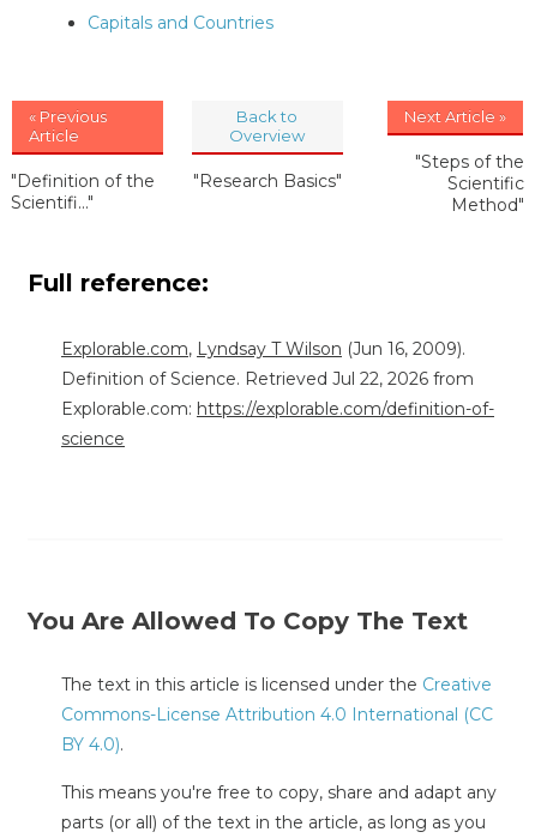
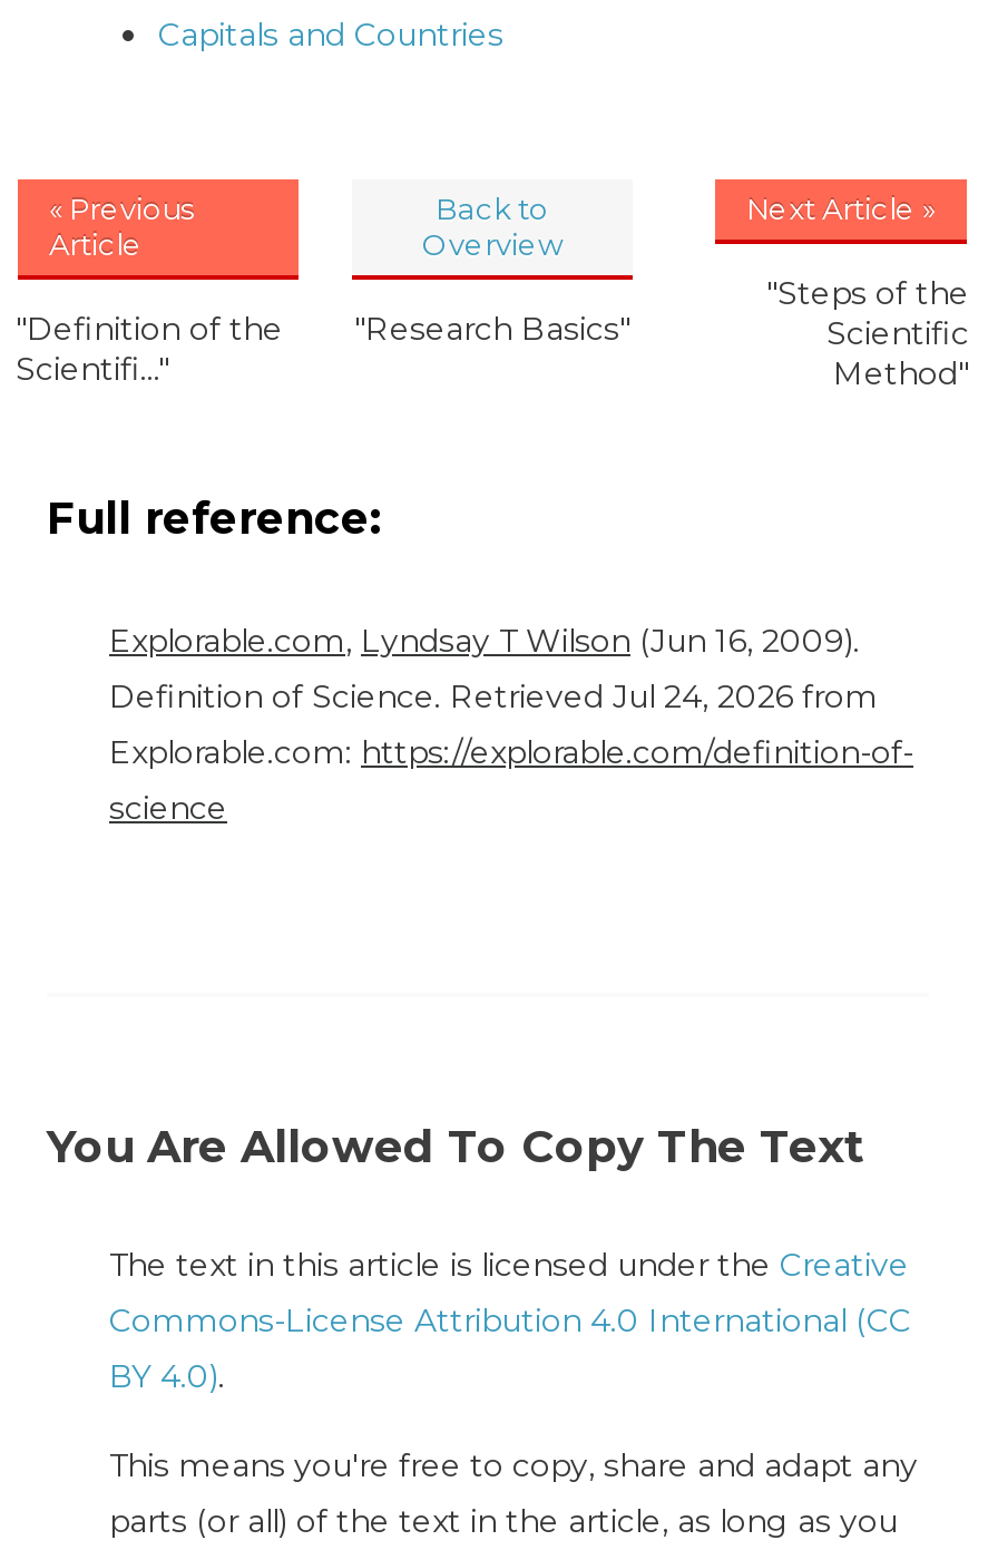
[61,368,474,390] Definition of Science. Retrieved Jul 22, 2026 from -> [109,677,878,717] Definition of Science. Retrieved Jul 24, 2026 from

